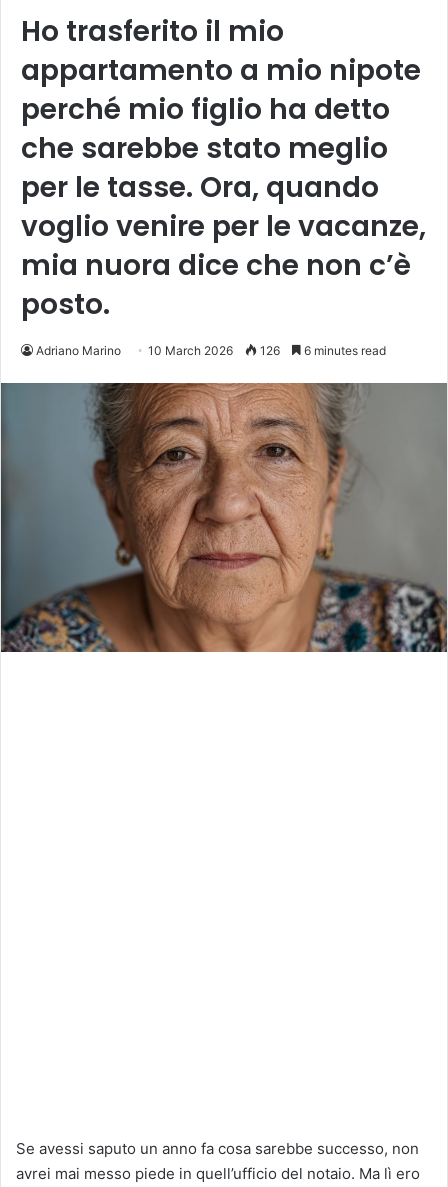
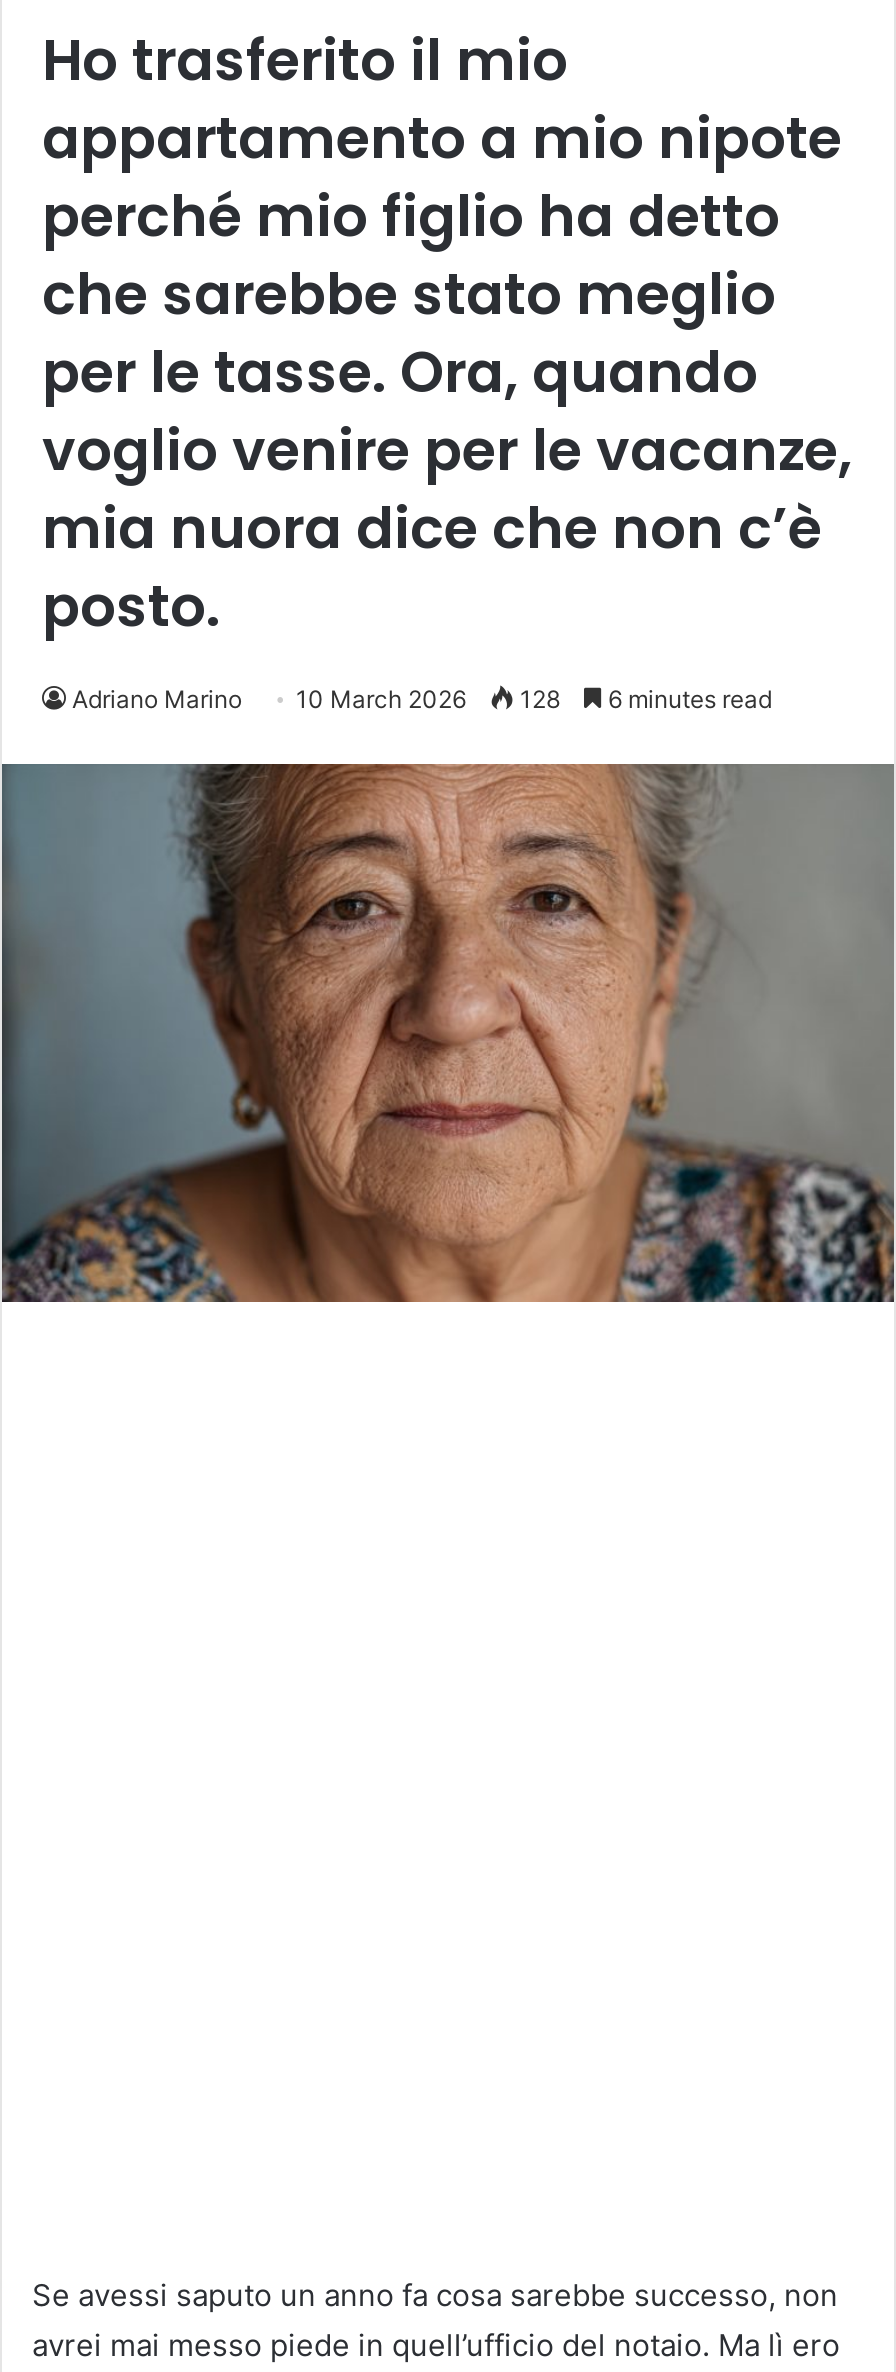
[36,343,386,358] Adriano Marino 10 March 2026 126 6 minutes read -> [72,684,772,714] Adriano Marino 10 March 2026 128 6 minutes read

